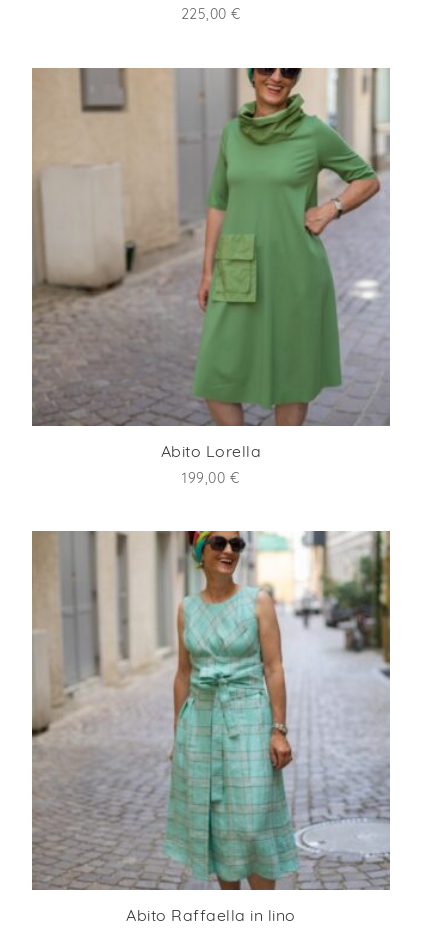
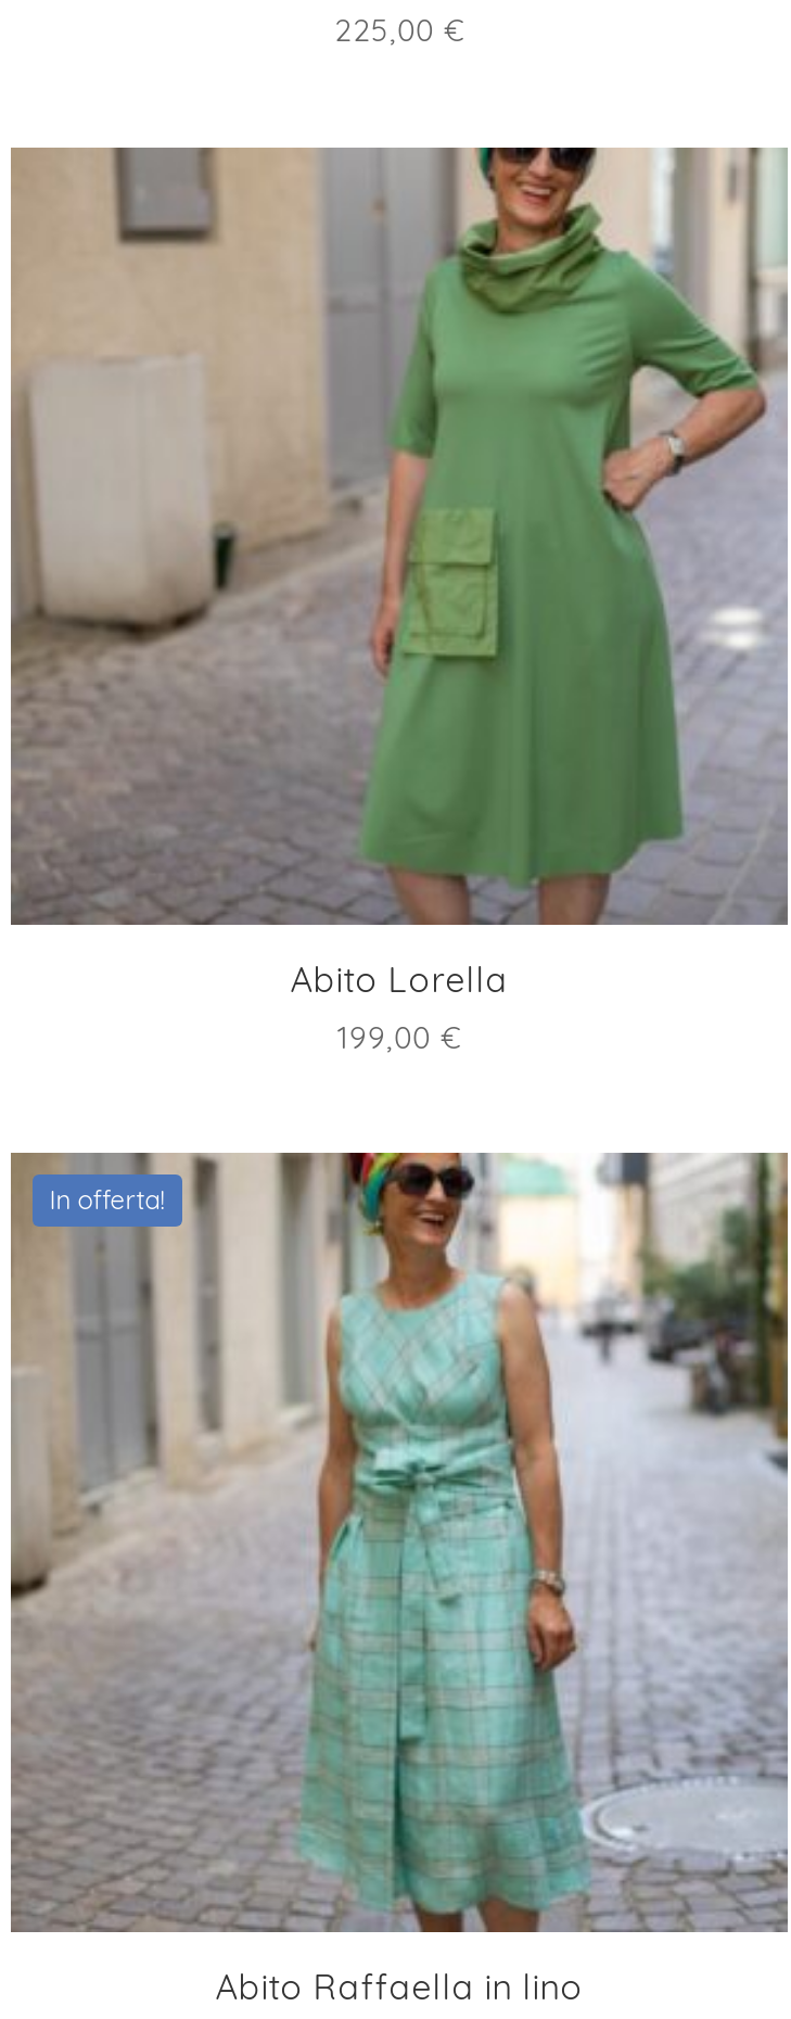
none -> [49,1184,164,1216] In offerta!

